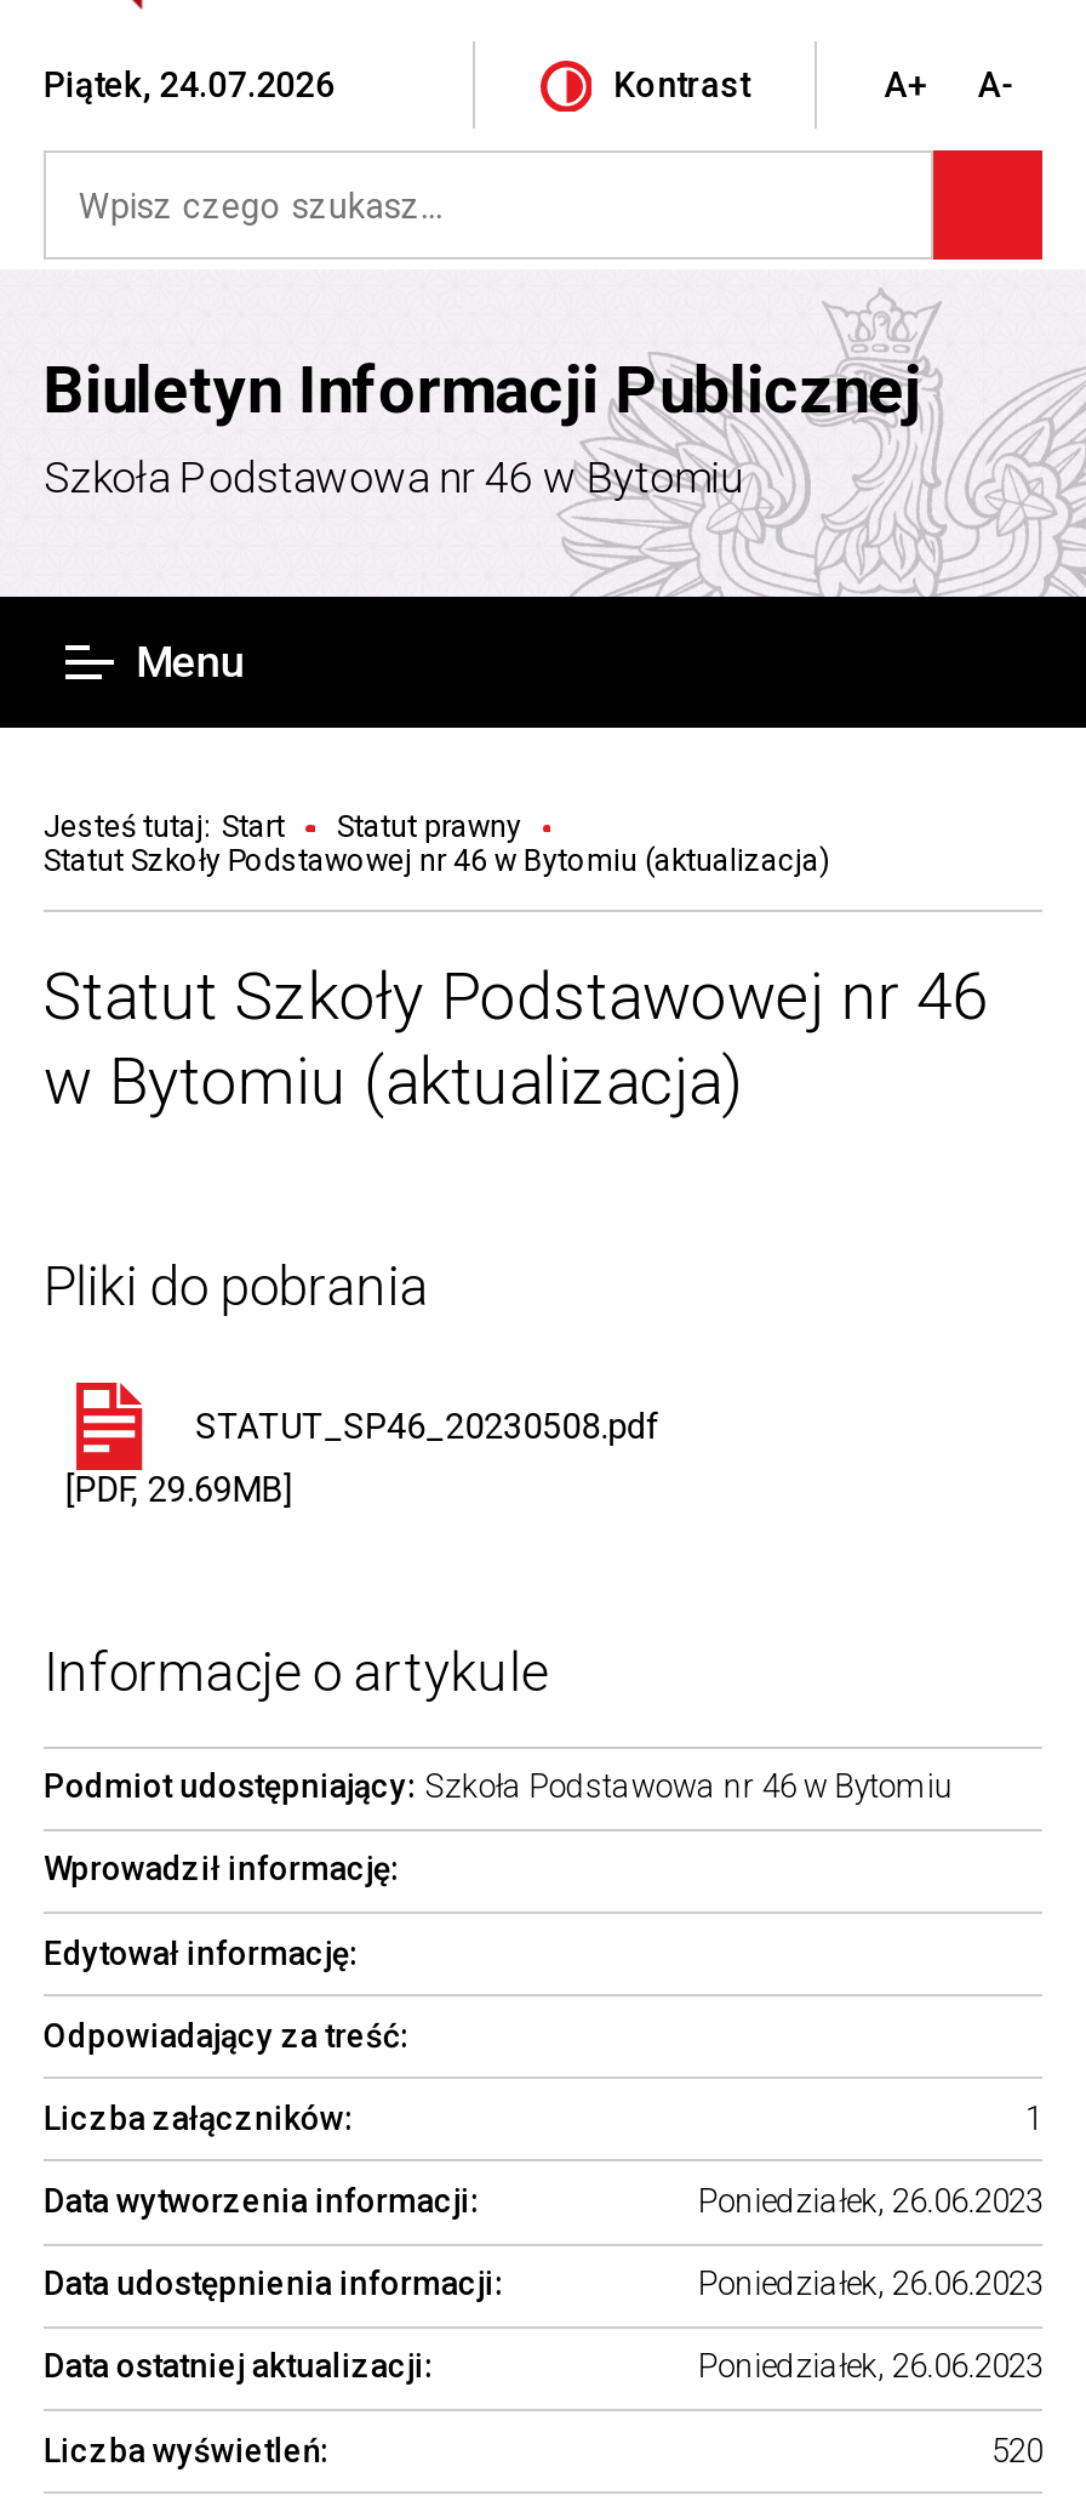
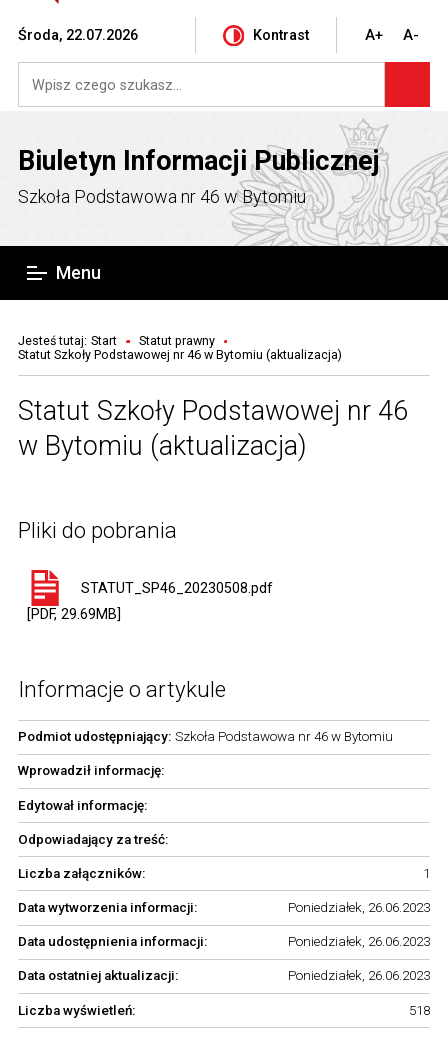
[43,65,334,104] Piątek, 24.07.2026 -> [18,27,138,43] Środa, 22.07.2026
[992,2432,1043,2468] 520 -> [409,1002,430,1017] 518

